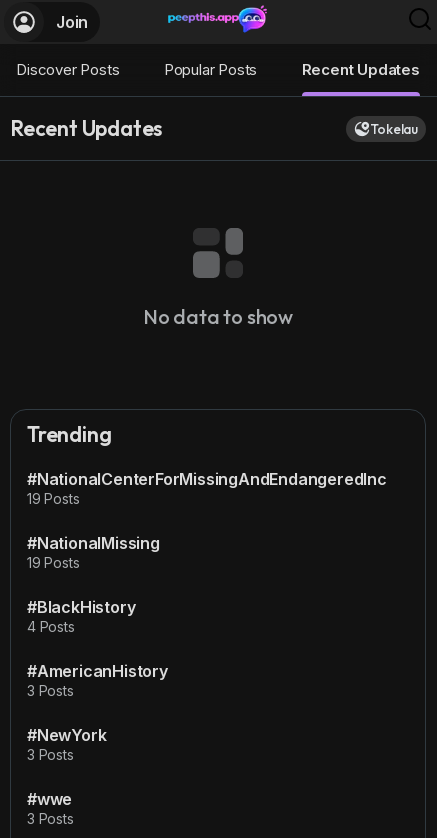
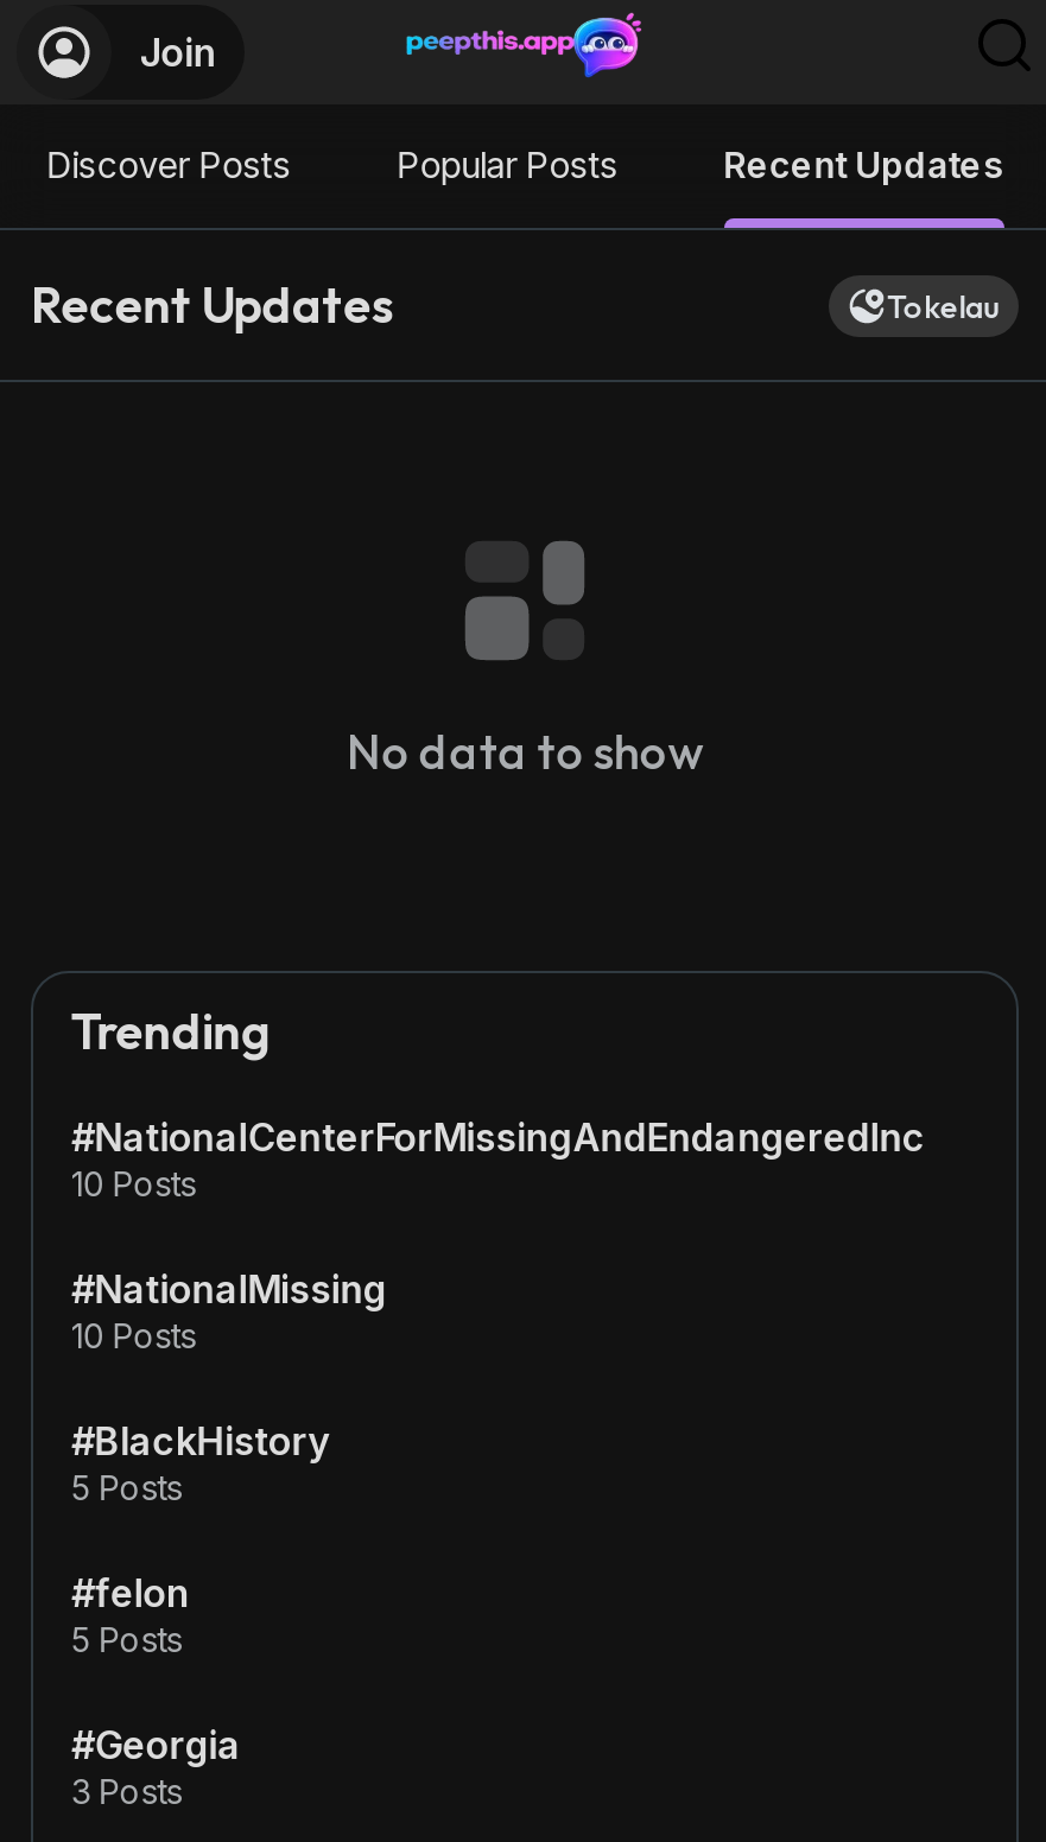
[27,490,79,507] 19 Posts -> [71,1163,196,1203] 10 Posts
[27,554,79,571] 19 Posts -> [71,1315,196,1355] 10 Posts
[27,618,168,809] 4 Posts | #AmericanHistory | 3 Posts | #NewYork | 3 Posts | #wwe -> [71,1467,241,1768] 5 Posts | #felon | 5 Posts | #Georgia

